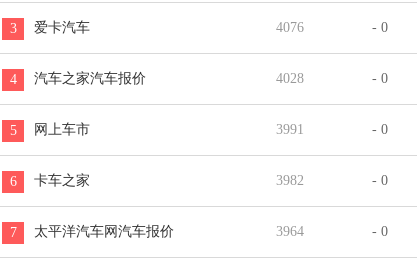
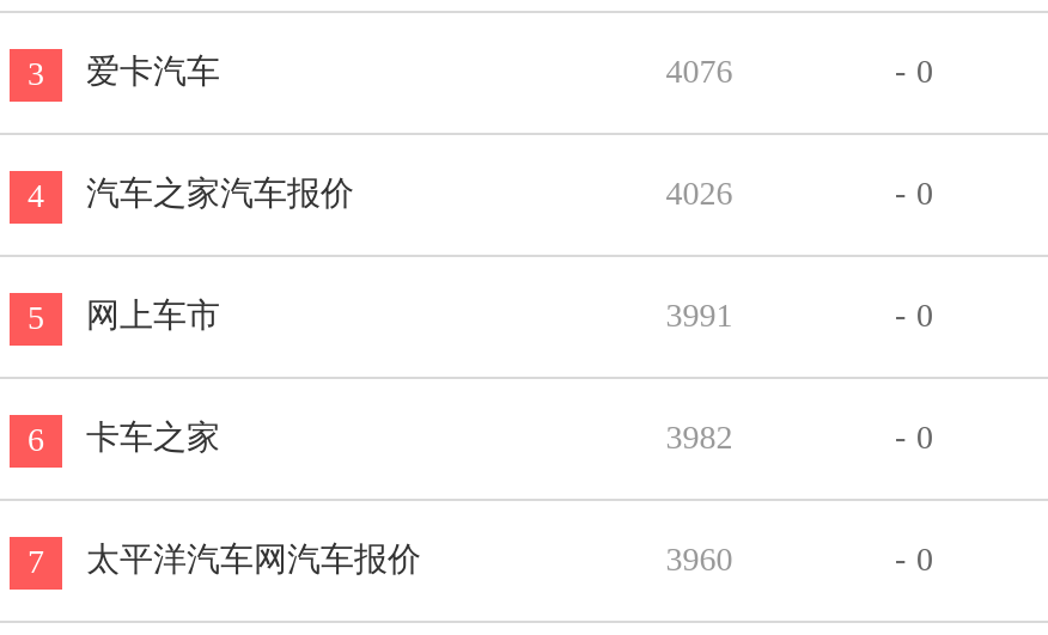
[276,71,304,86] 4028 -> [666,175,733,211] 4026
[276,224,304,239] 3964 -> [666,541,733,577] 3960

